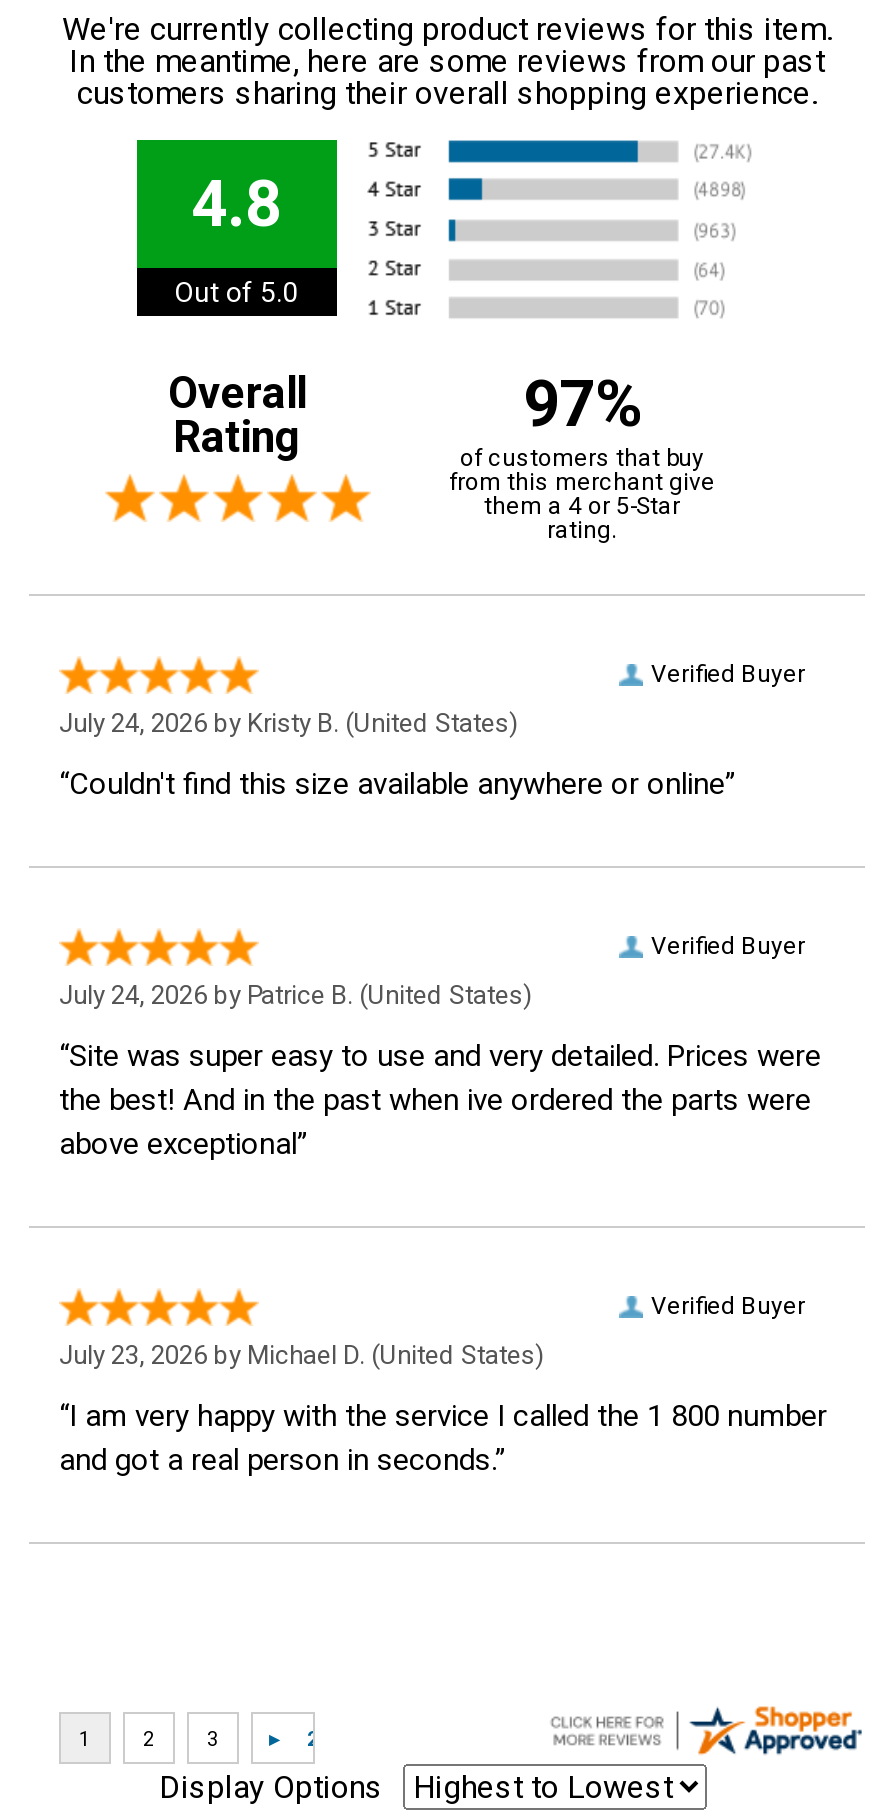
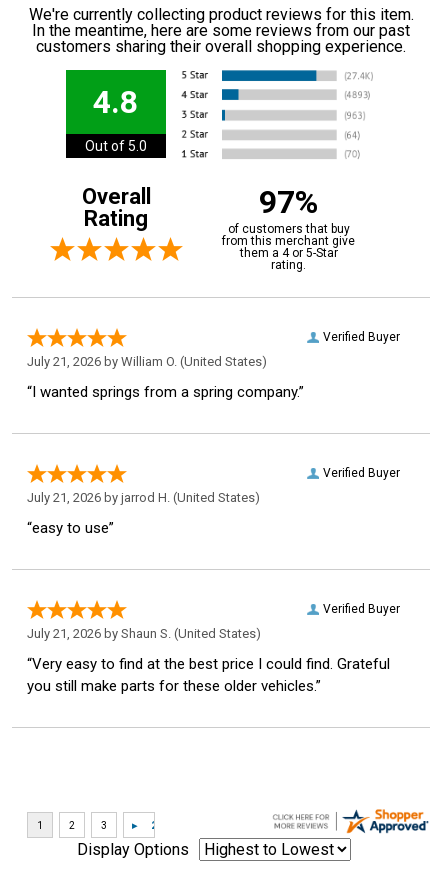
[59,708,519,738] July 24, 2026 by Kristy B. (United States) -> [27,354,267,369] July 21, 2026 by William O. (United States)
[59,766,735,802] “Couldn't find this size available anywhere or online” -> [27,383,304,401] “I wanted springs from a spring company.”
[59,980,533,1010] July 24, 2026 by Patrice B. (United States) -> [27,490,260,505] July 21, 2026 by jarrod H. (United States)
[59,1038,821,1162] “Site was super easy to use and very detailed. Prices were | the best! And in the past when ive ordered the parts were | above exceptional” -> [27,519,114,537] “easy to use”
[59,1340,545,1370] July 23, 2026 by Michael D. (United States) -> [27,626,261,641] July 21, 2026 by Shaun S. (United States)
[59,1398,827,1478] “I am very happy with the service I called the 1 800 number | and got a real person in seconds.” -> [27,655,390,695] “Very easy to find at the best price I could find. Grateful | you still make parts for these older vehicles.”

